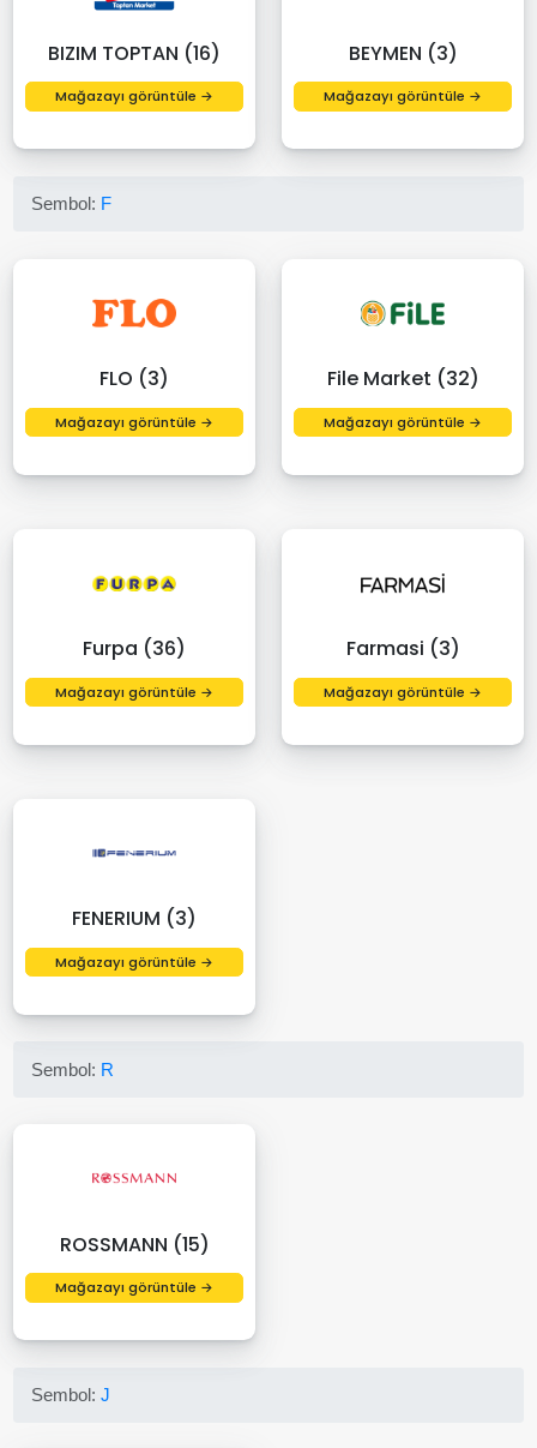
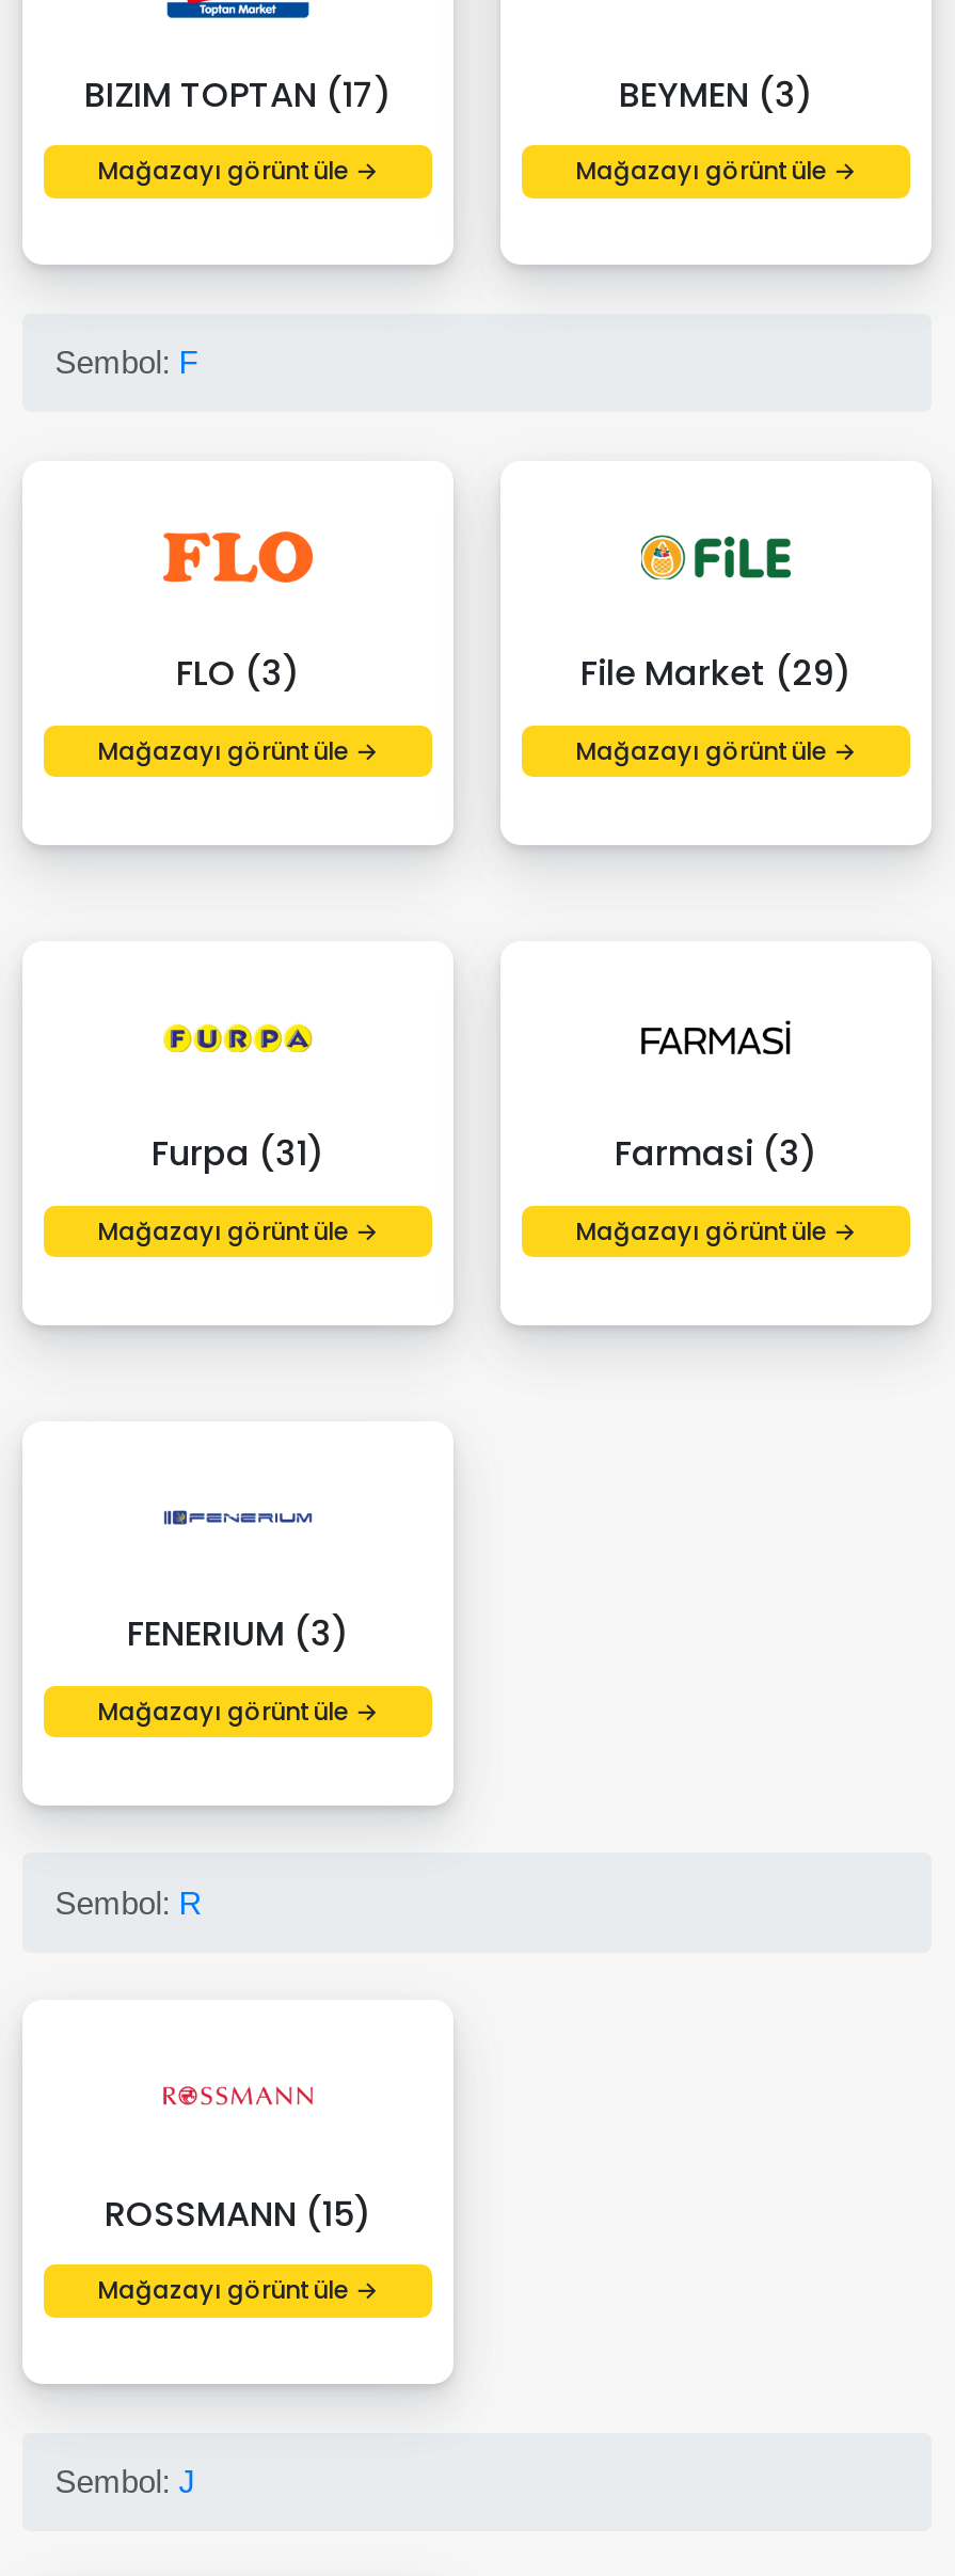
[48,39,221,67] BIZIM TOPTAN (16) -> [84,70,392,119] BIZIM TOPTAN (17)
[327,365,479,393] File Market (32) -> [580,650,851,699] File Market (29)
[83,635,186,663] Furpa (36) -> [152,1130,324,1179] Furpa (31)

